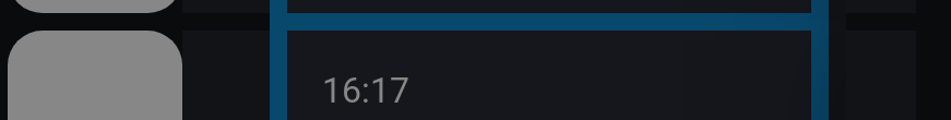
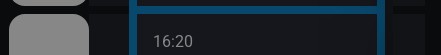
[322,70,409,111] 16:17 -> [153,32,193,51] 16:20

